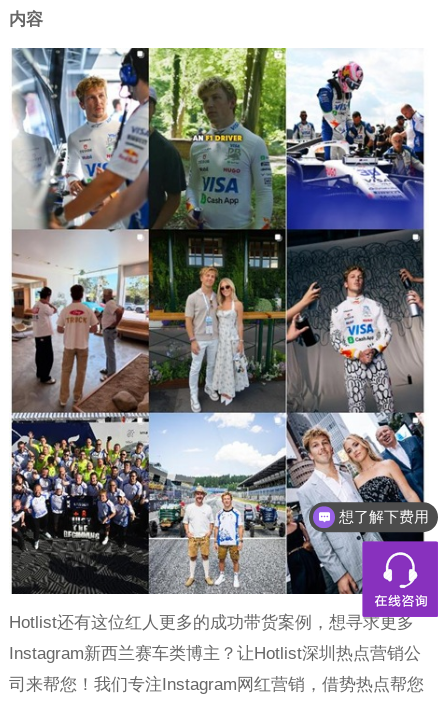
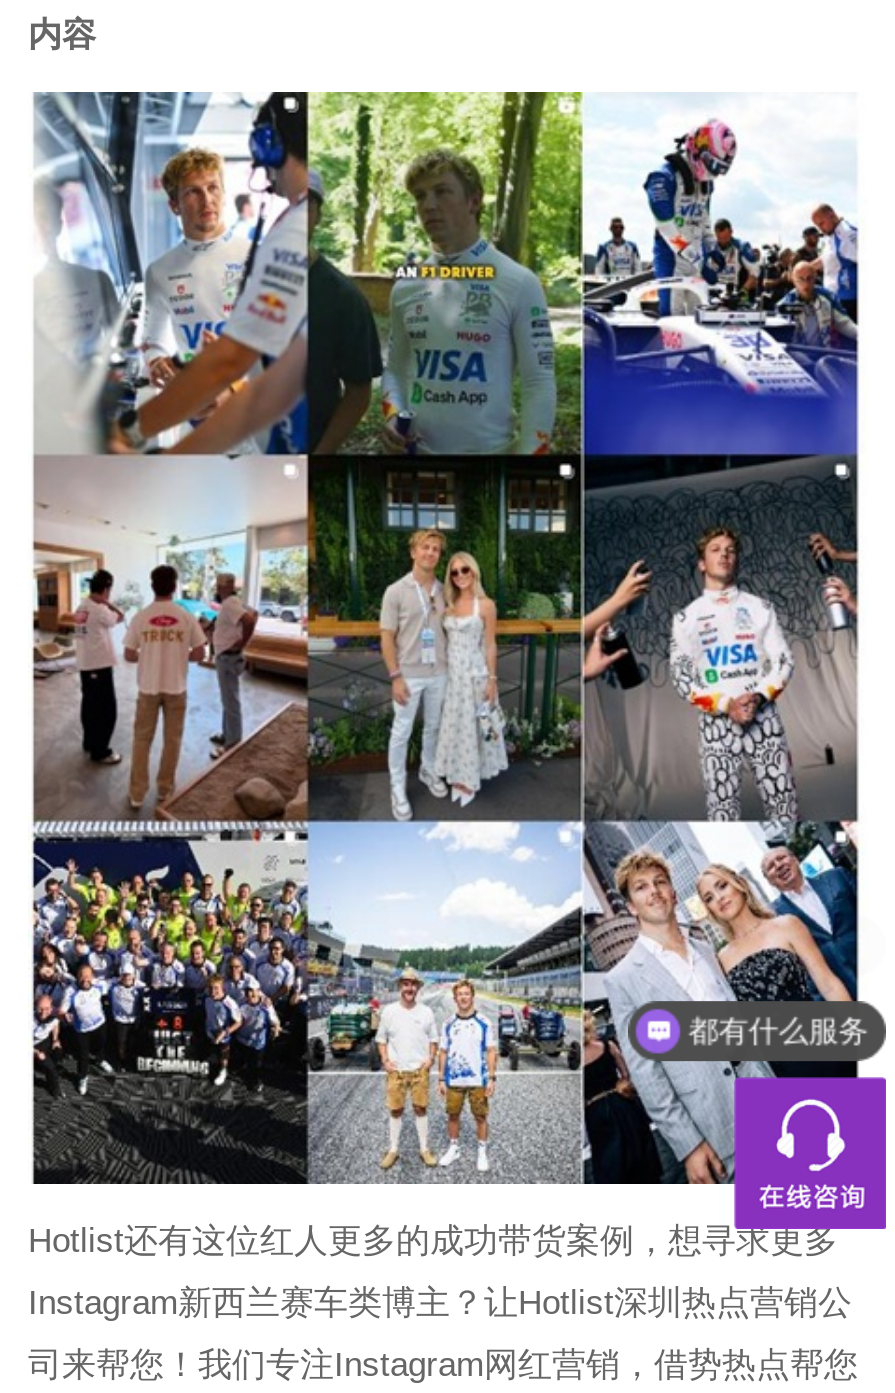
[339,508,429,525] 想了解下费用 -> [689,1013,869,1047] 都有什么服务

